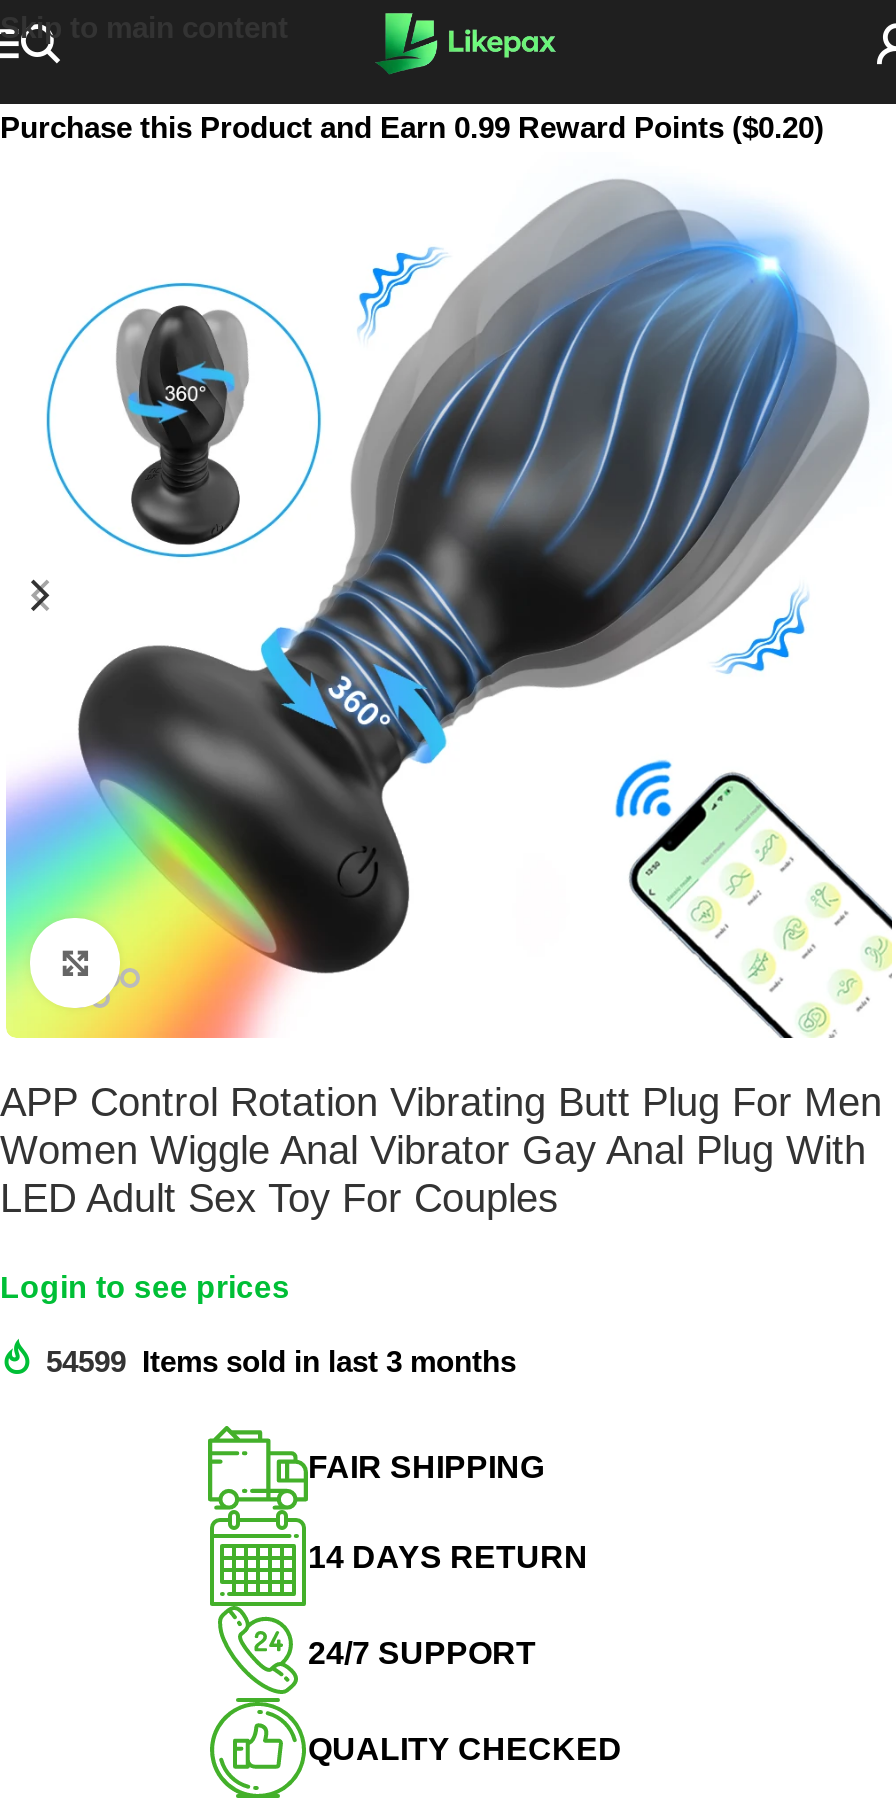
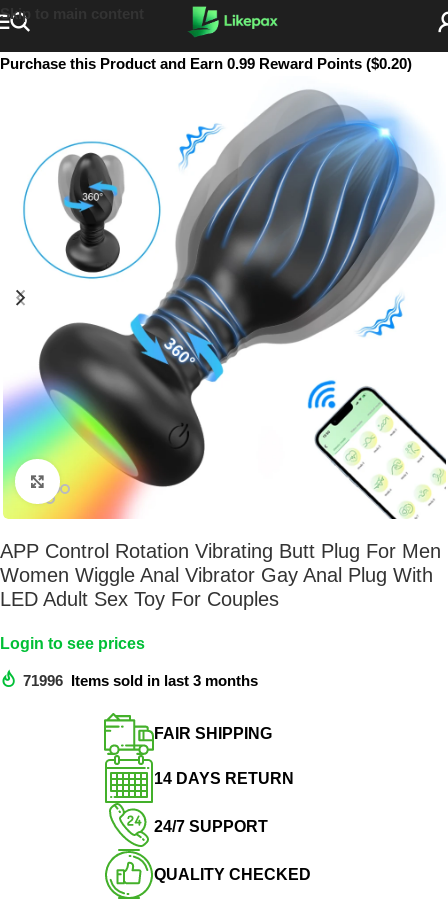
[46,1344,516,1378] 54599 Items sold in last 3 months -> [23,672,258,689] 71996 Items sold in last 3 months

